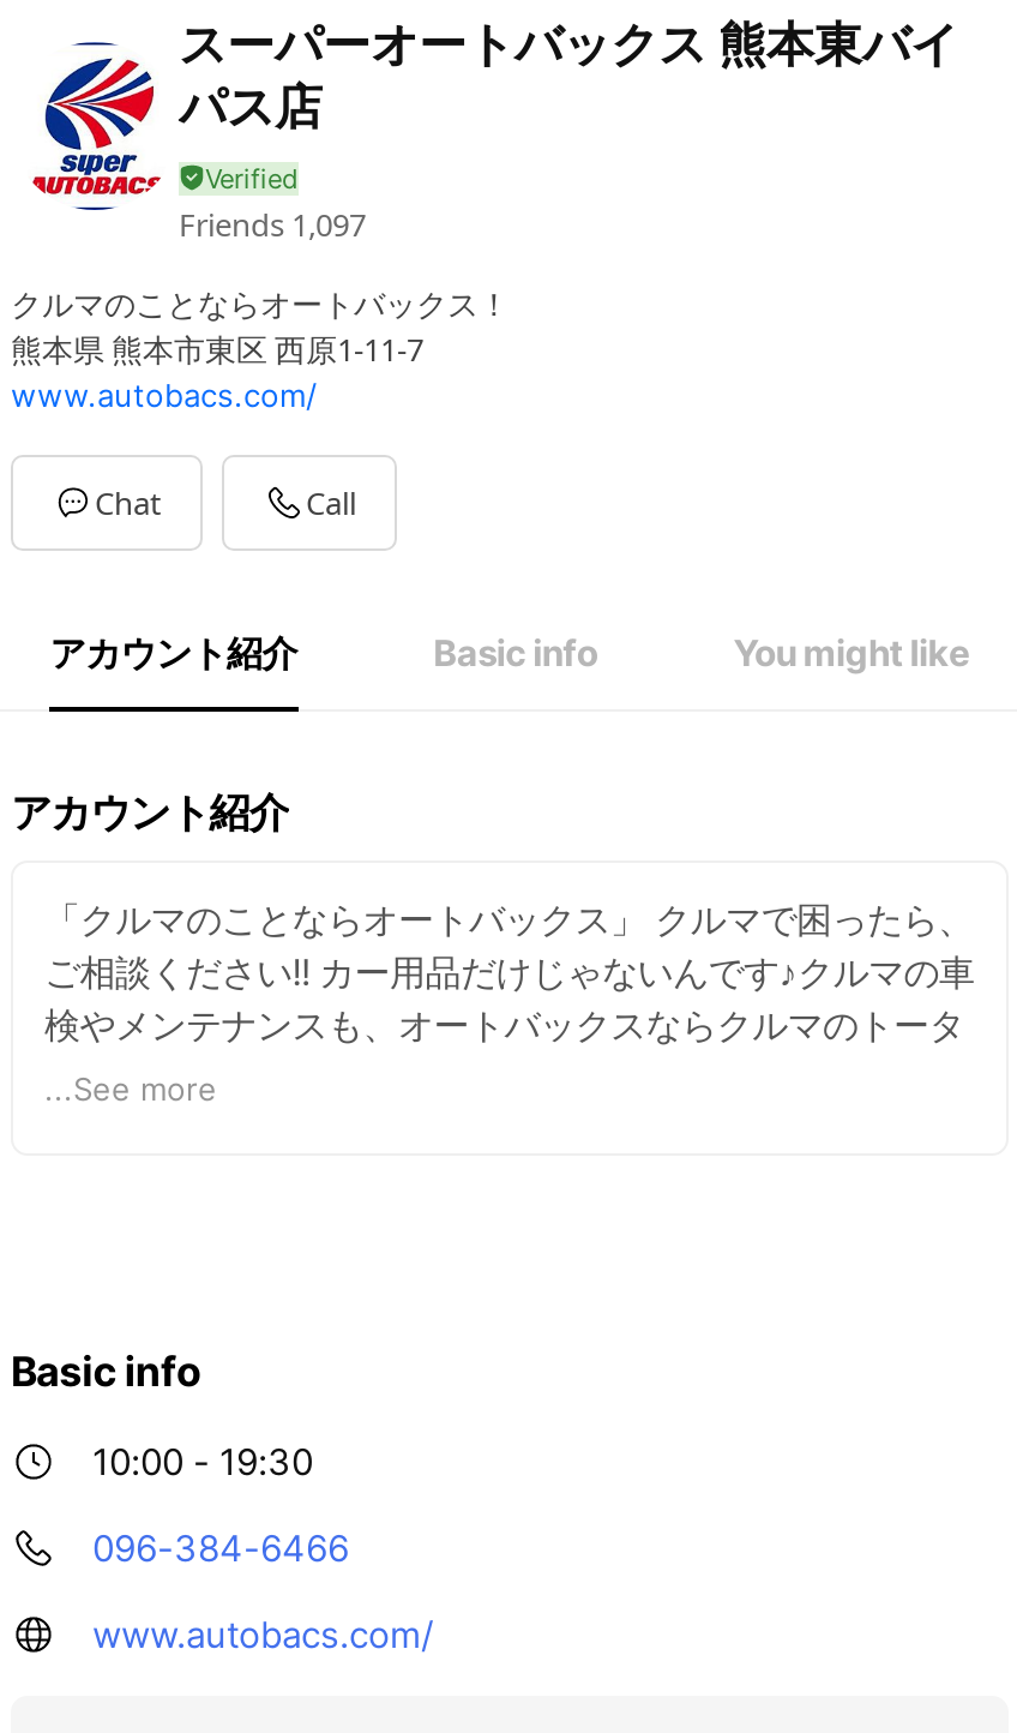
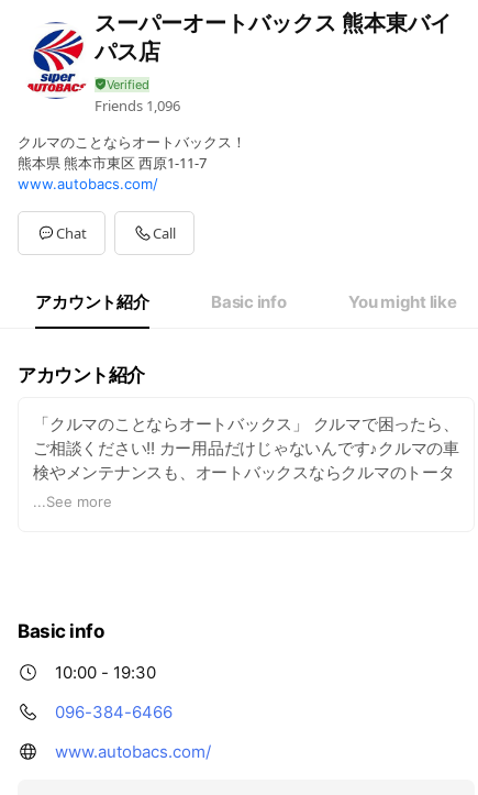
[179,203,366,246] Friends 1,097 -> [95,96,180,115] Friends 1,096

